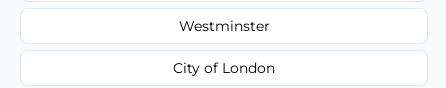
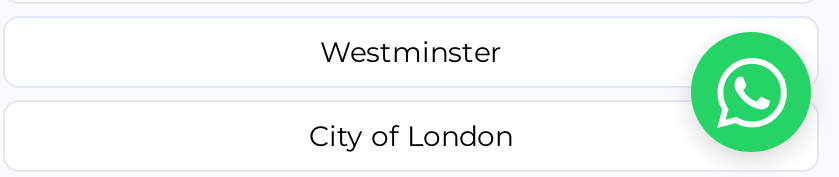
none -> [689,30,813,156] [image]

